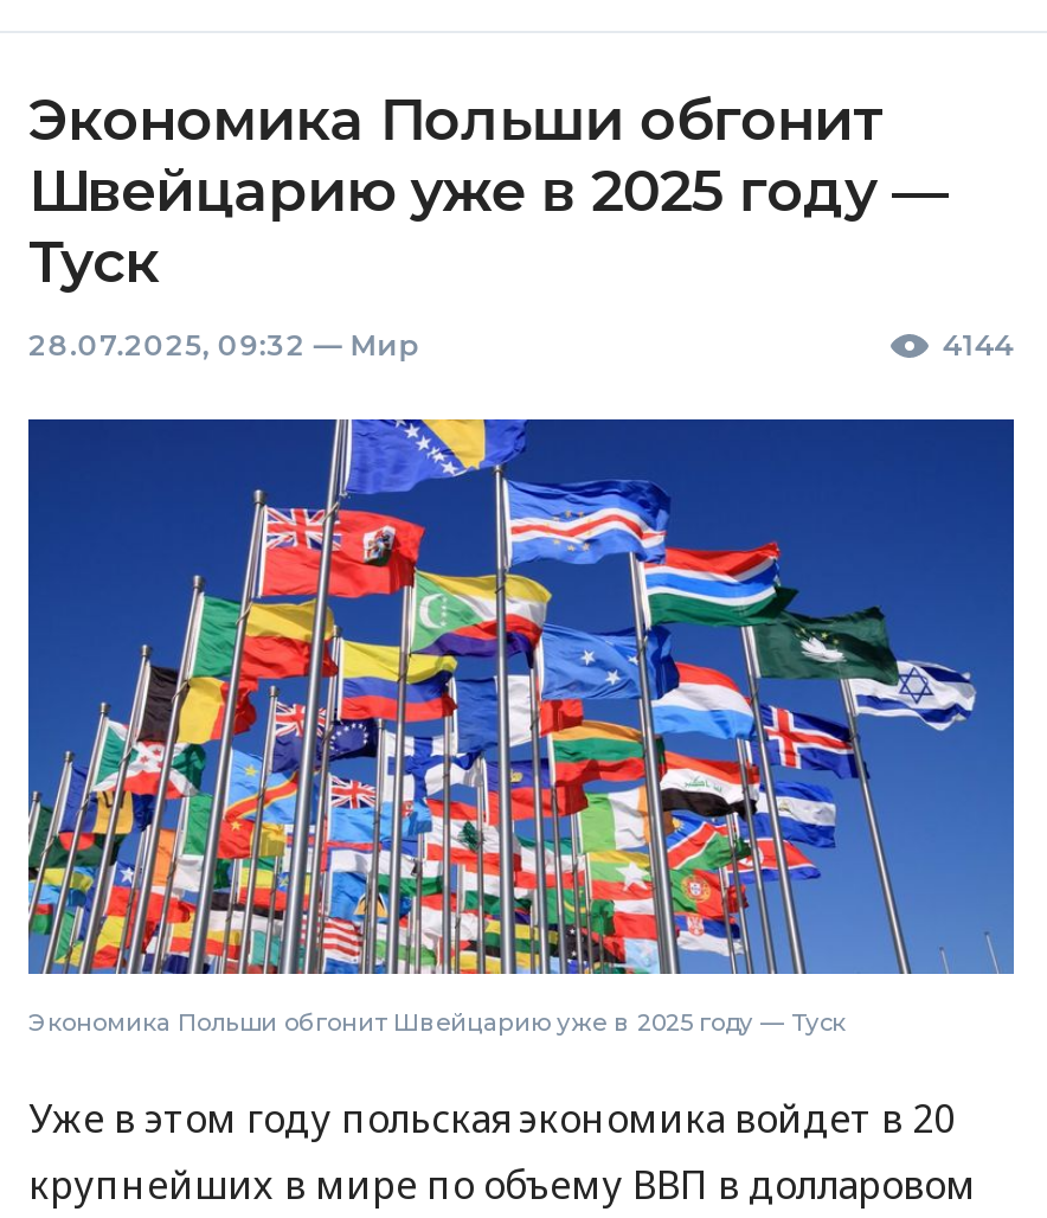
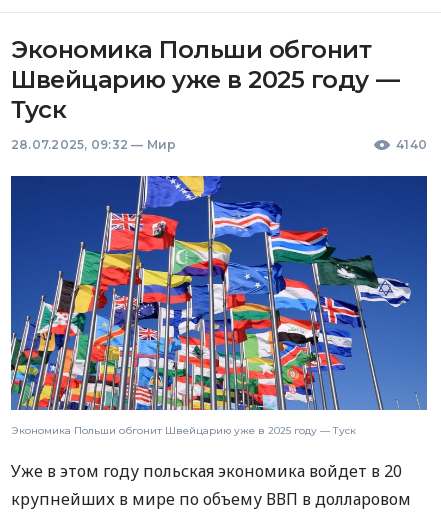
[943,327,1014,363] 4144 -> [396,137,427,152] 4140

